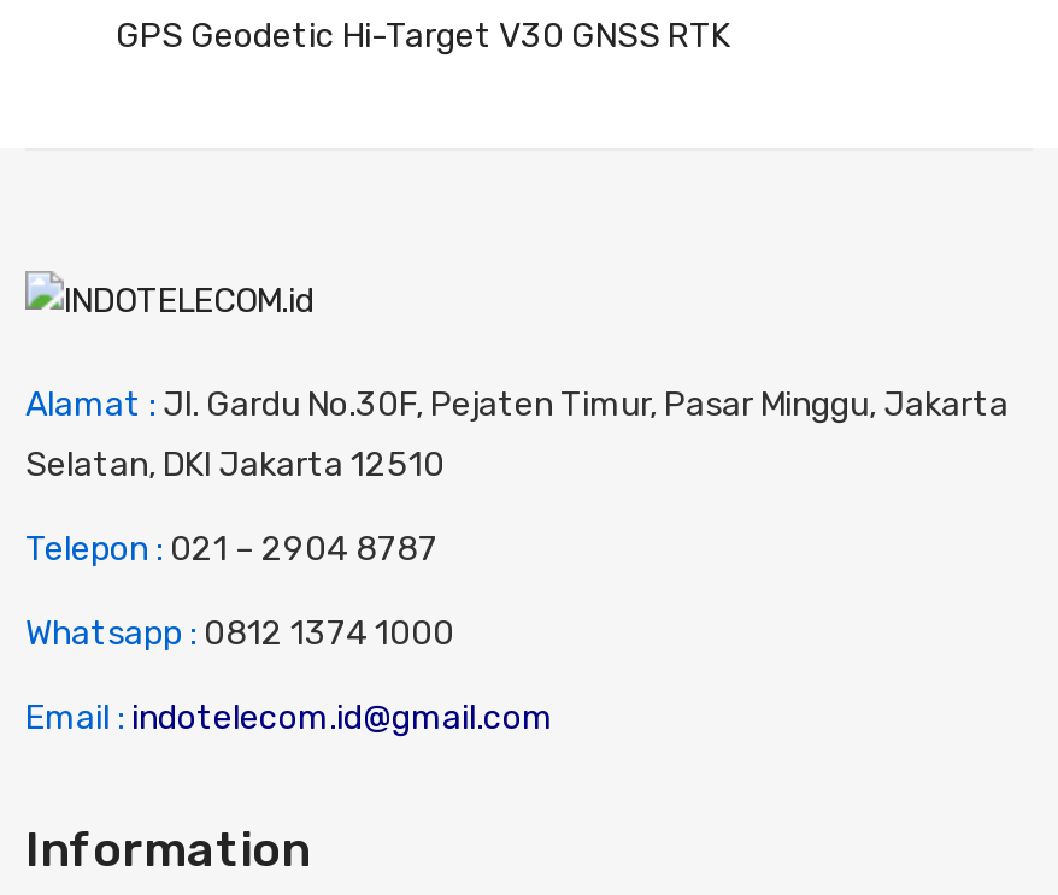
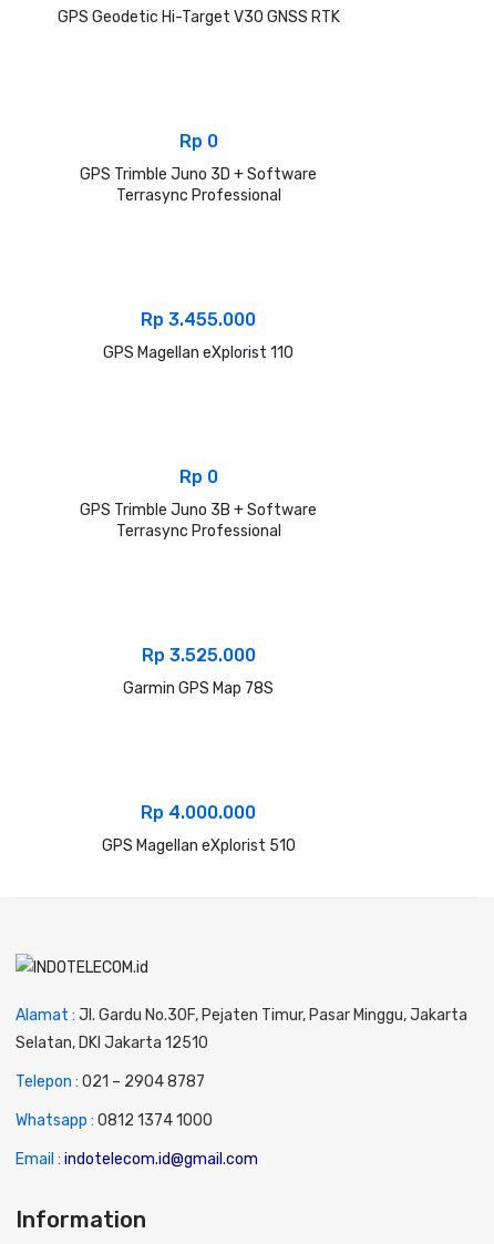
none -> [80,131,317,205] Rp 0 | GPS Trimble Juno 3D + Software | Terrasync Professional
none -> [80,466,317,540] Rp 0 | GPS Trimble Juno 3B + Software | Terrasync Professional
none -> [101,802,295,855] Rp 4.000.000 | GPS Magellan eXplorist 510
none -> [103,309,294,362] Rp 3.455.000 | GPS Magellan eXplorist 110
none -> [123,645,274,698] Rp 3.525.000 | Garmin GPS Map 78S

